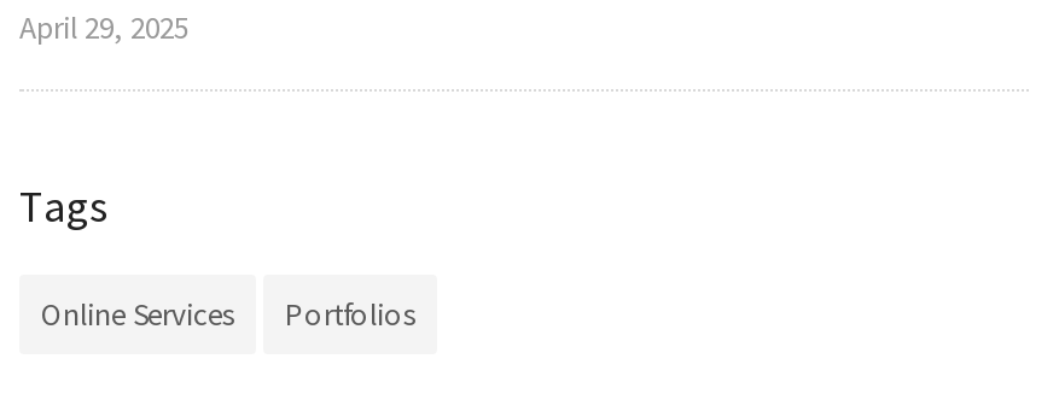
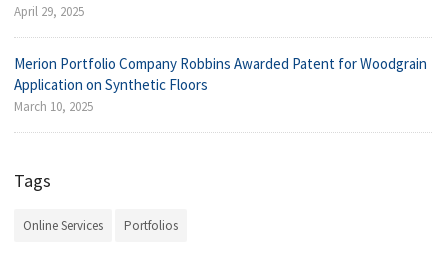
none -> [14,54,427,115] Merion Portfolio Company Robbins Awarded Patent for Woodgrain | Application on Synthetic Floors | March 10, 2025

